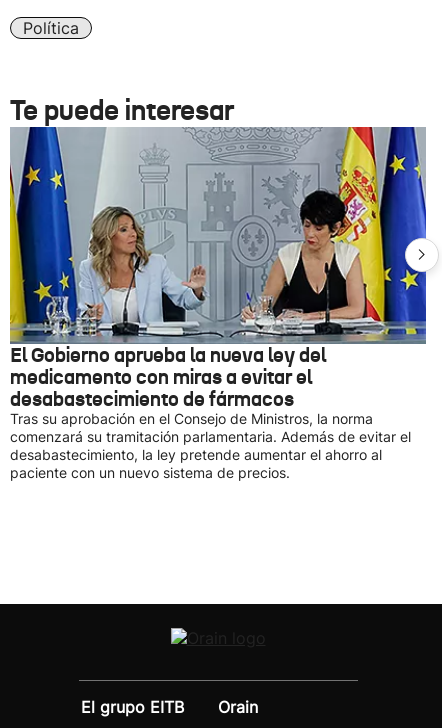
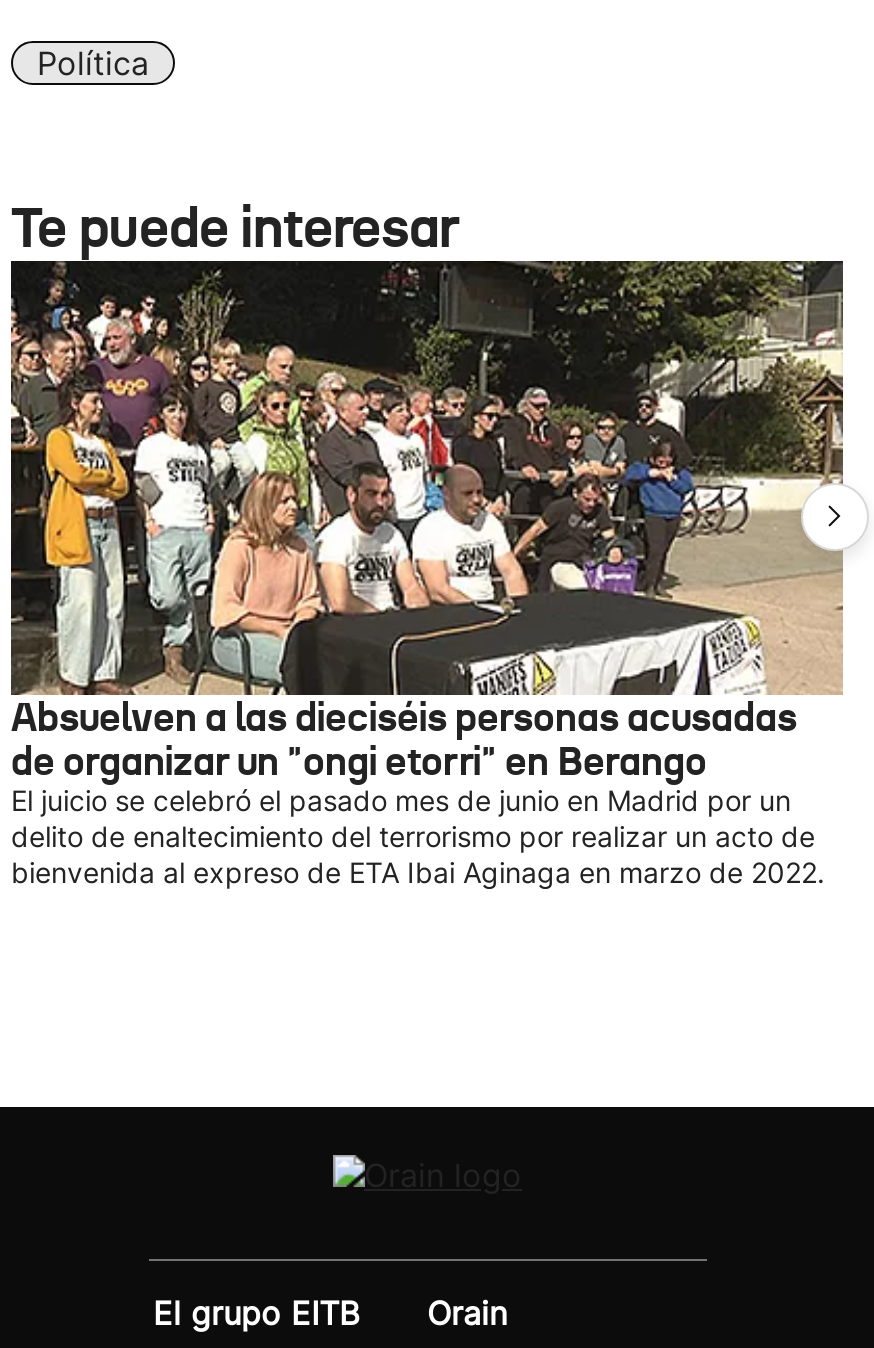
[9,126,427,481] [image] | El Gobierno aprueba la nueva ley del | medicamento con miras a evitar el | desabastecimiento de fármacos | Tras su aprobación en el Consejo de Ministros, la norma | comenzará su tramitación parlamentaria. Además de evitar el | desabastecimiento, la ley pretende aumentar el ahorro al | paciente con un nuevo sistema de precios. -> [9,259,845,889] [image] | Absuelven a las dieciséis personas acusadas | de organizar un "ongi etorri" en Berango | El juicio se celebró el pasado mes de junio en Madrid por un | delito de enaltecimiento del terrorismo por realizar un acto de | bienvenida al expreso de ETA Ibai Aginaga en marzo de 2022.

